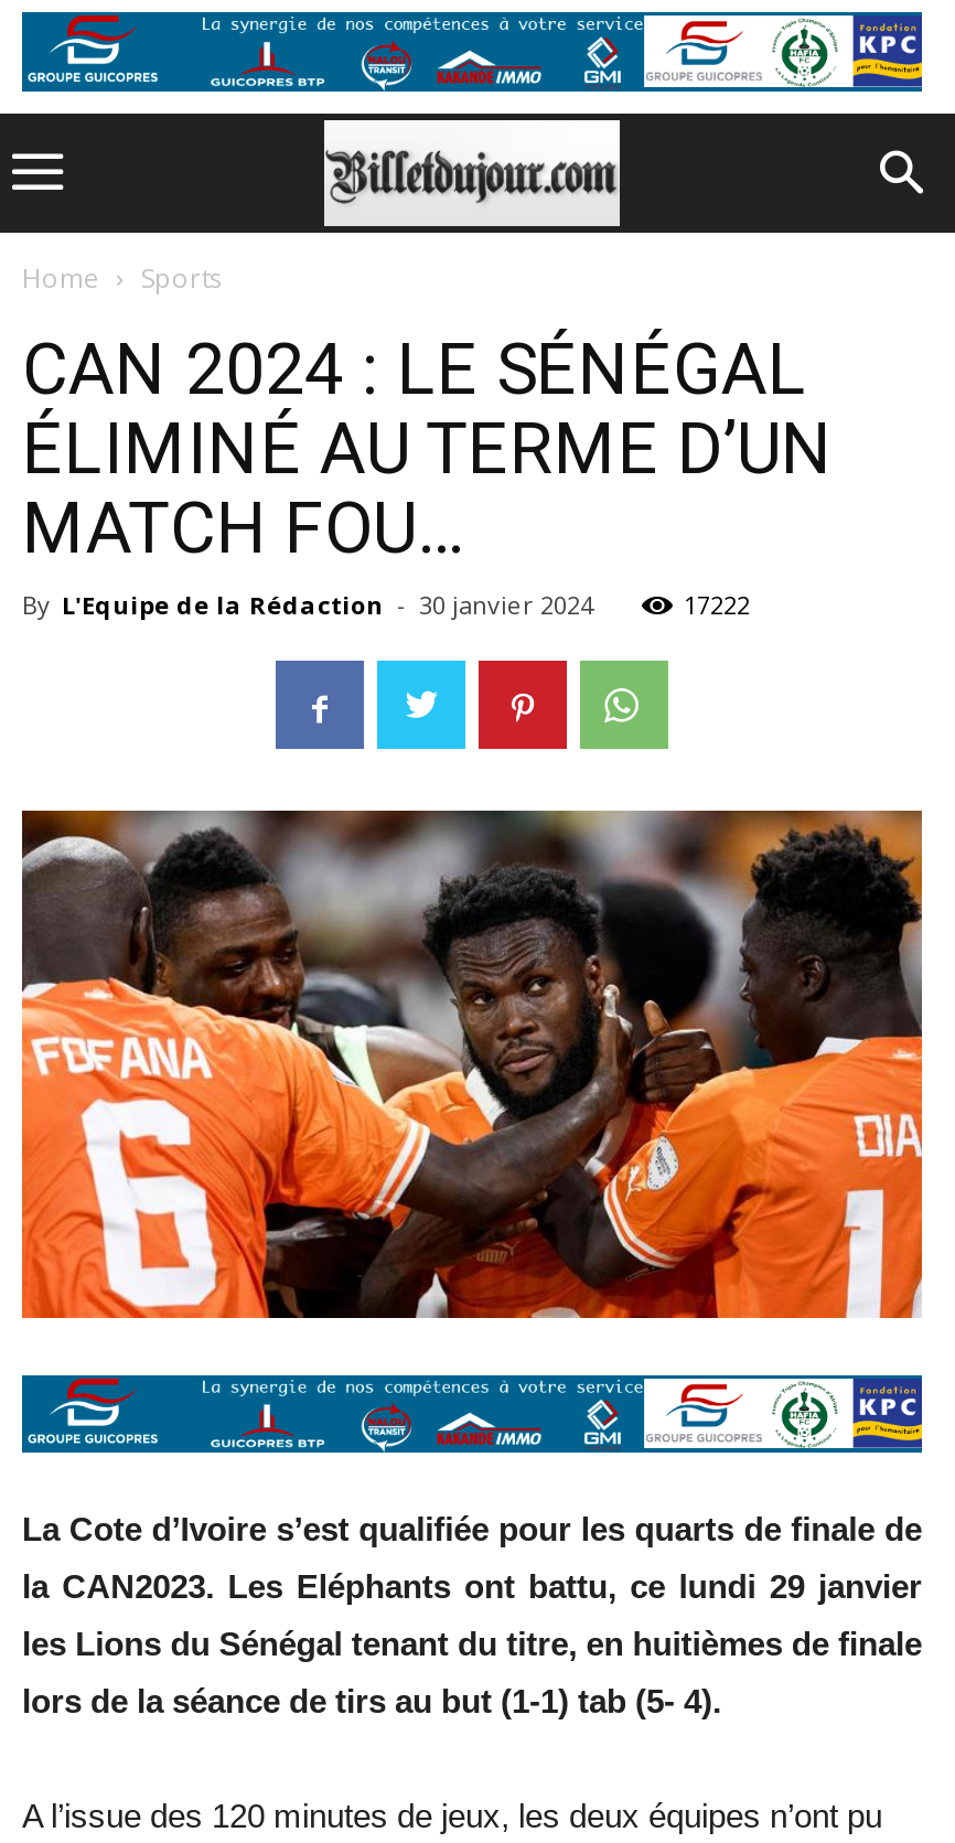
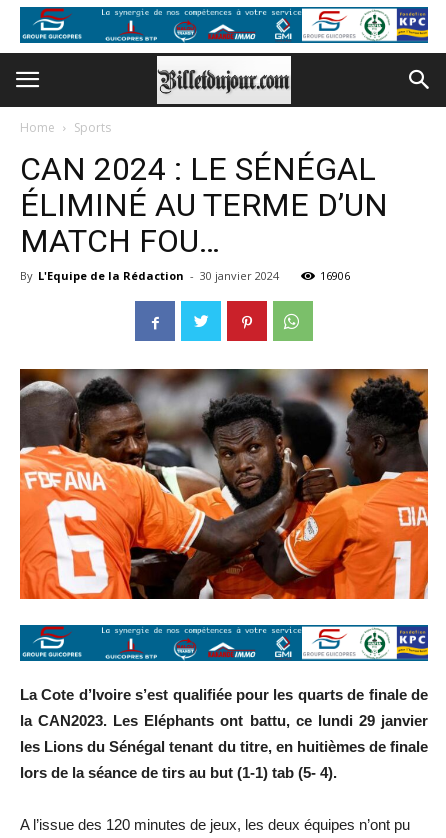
[684,588,750,621] 17222 -> [320,268,350,283] 16906

